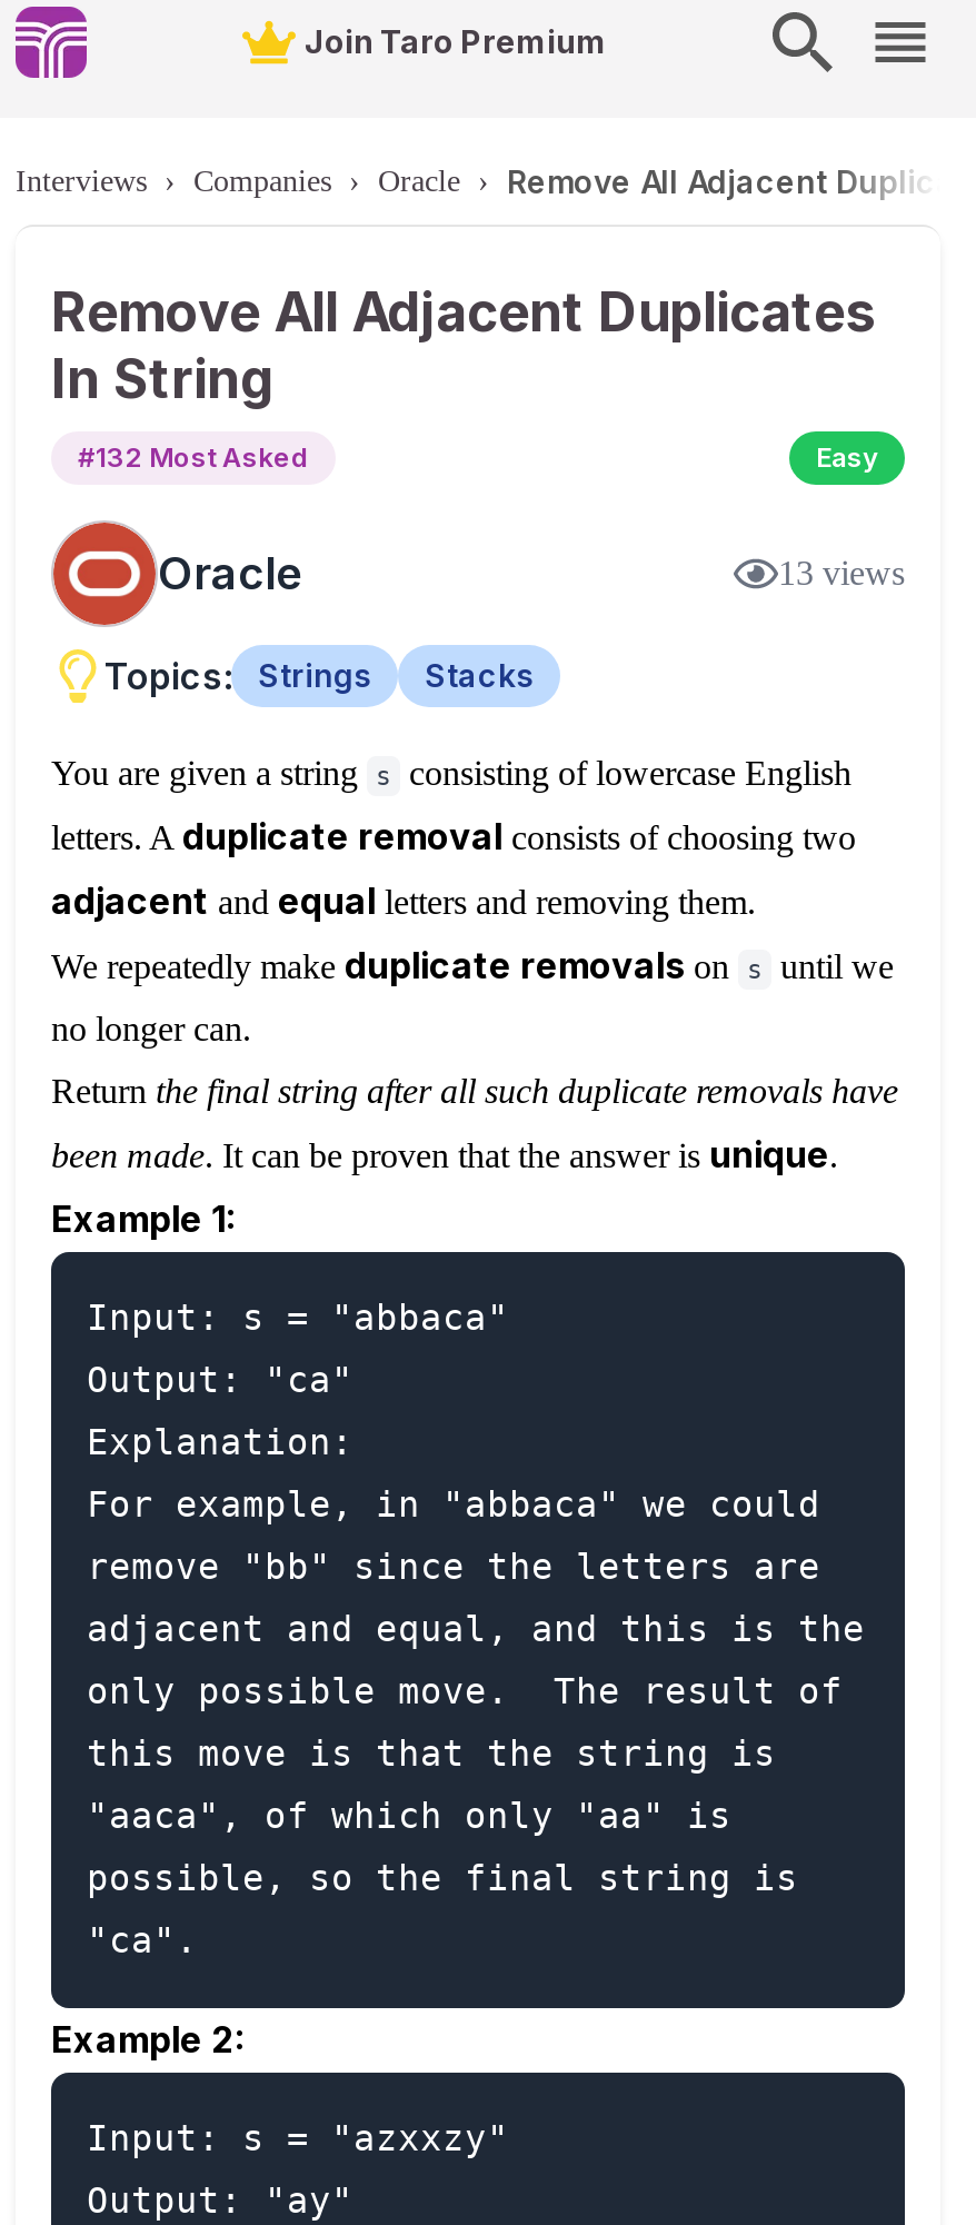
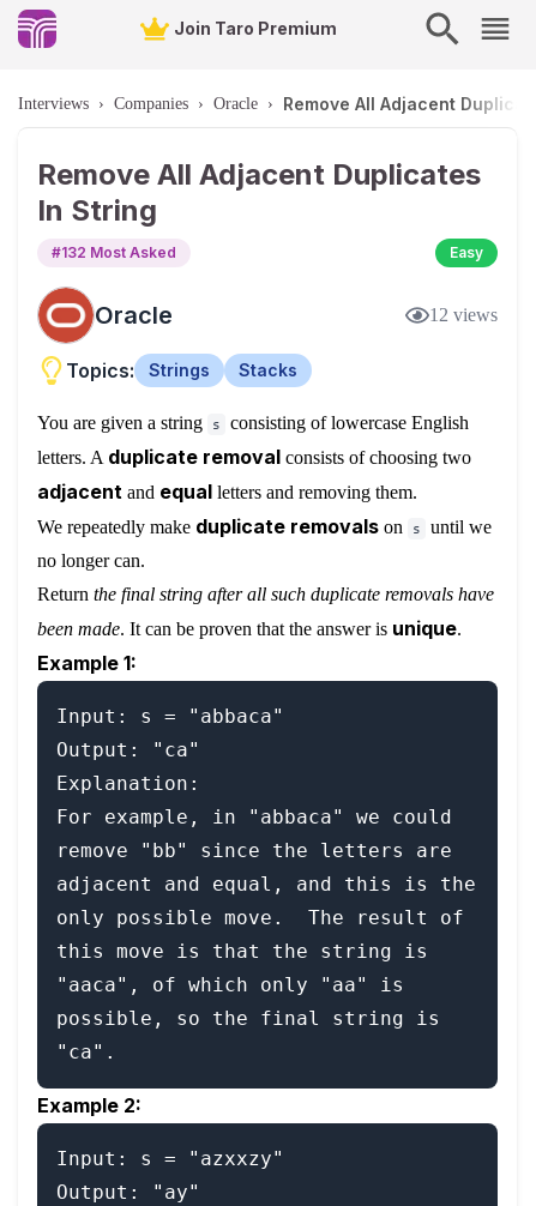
[778,554,905,592] 13 views -> [429,304,498,325] 12 views

